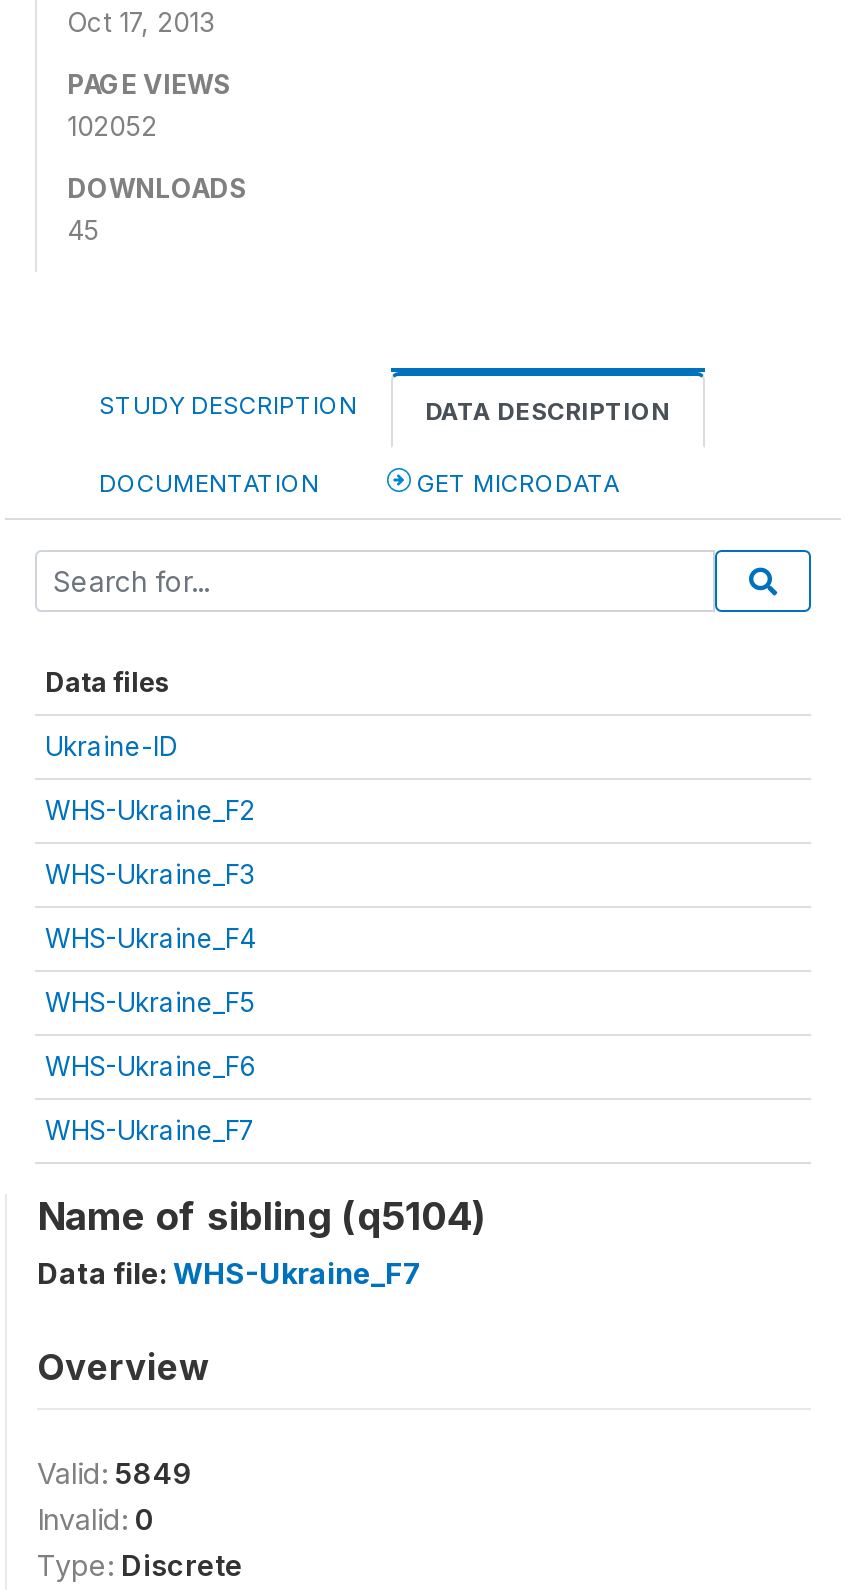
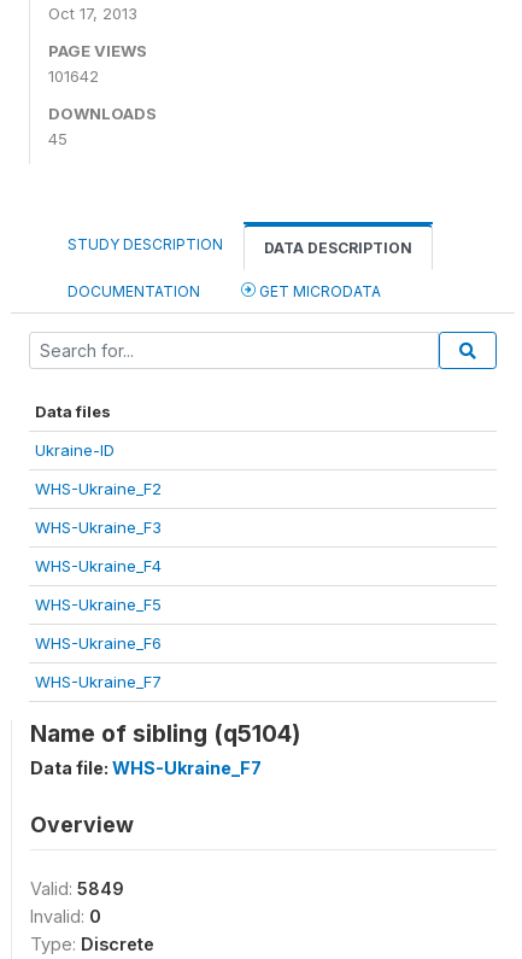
[67,110,157,142] 102052 -> [48,66,99,86] 101642

